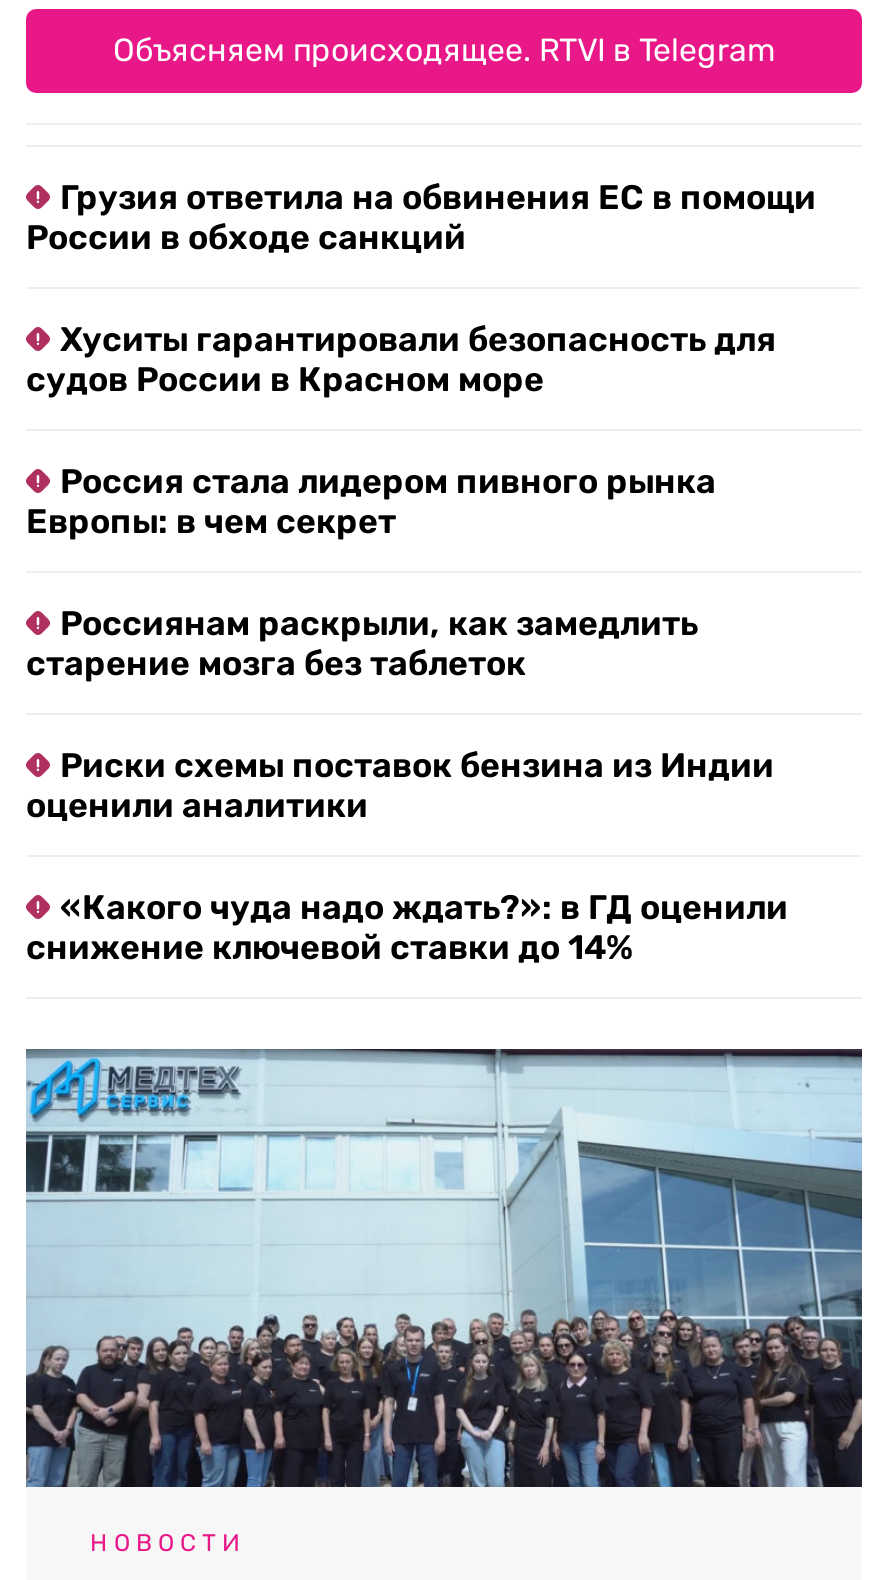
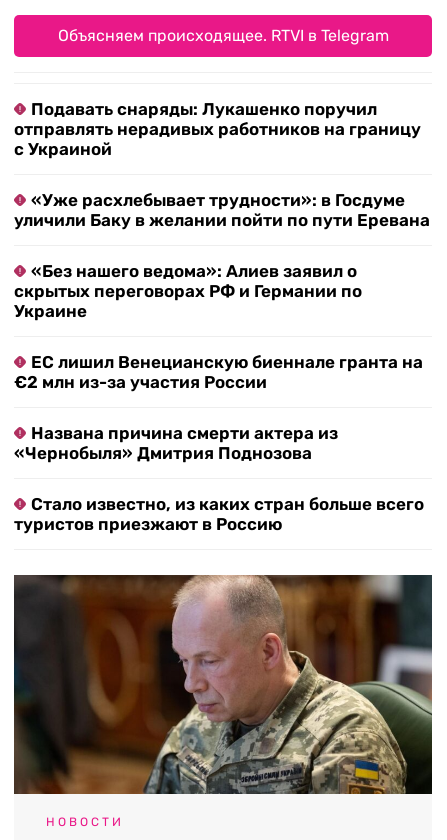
[26,177,816,257] Грузия ответила на обвинения ЕС в помощи | России в обходе санкций -> [14,99,421,159] Подавать снаряды: Лукашенко поручил | отправлять нерадивых работников на границу | с Украиной
[26,319,776,399] Хуситы гарантировали безопасность для | судов России в Красном море -> [14,190,430,230] «Уже расхлебывает трудности»: в Госдуме | уличили Баку в желании пойти по пути Еревана
[26,461,716,541] Россия стала лидером пивного рынка | Европы: в чем секрет -> [14,261,362,321] «Без нашего ведома»: Алиев заявил о | скрытых переговорах РФ и Германии по | Украине
[26,603,698,683] Россиянам раскрыли, как замедлить | старение мозга без таблеток -> [14,352,423,392] ЕС лишил Венецианскую биеннале гранта на | €2 млн из-за участия России
[26,745,774,825] Риски схемы поставок бензина из Индии | оценили аналитики -> [14,423,338,463] Названа причина смерти актера из | «Чернобыля» Дмитрия Поднозова
[26,887,788,967] «Какого чуда надо ждать?»: в ГД оценили | снижение ключевой ставки до 14% -> [14,494,424,534] Стало известно, из каких стран больше всего | туристов приезжают в Россию
[24,1049,864,1489] [image] -> [13,574,433,795] [image]

